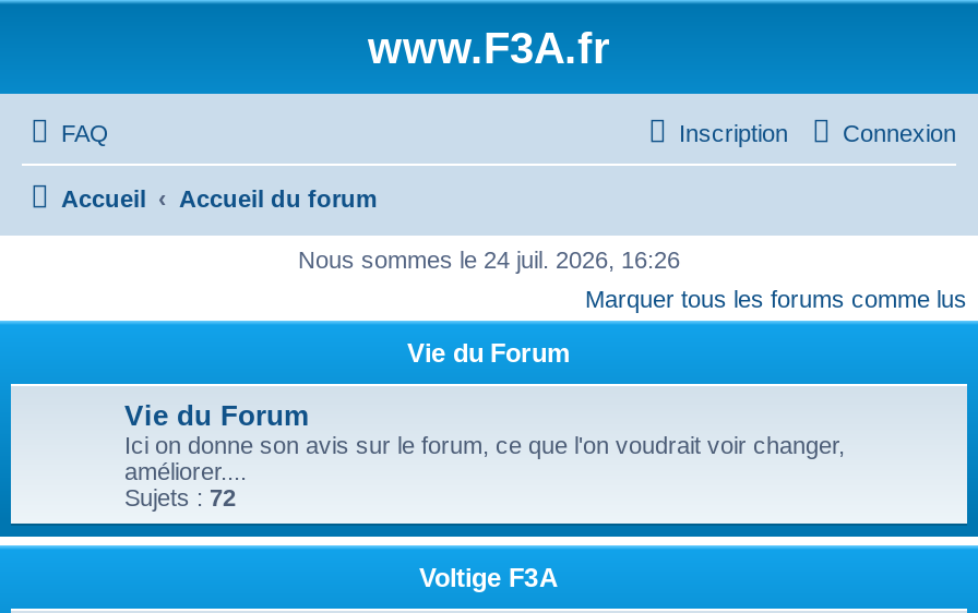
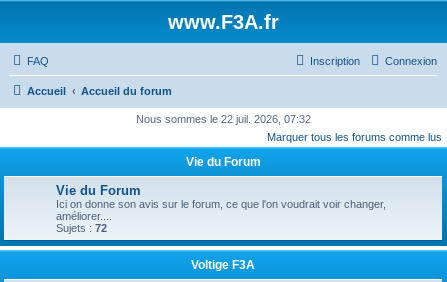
[298,247,680,273] Nous sommes le 24 juil. 2026, 16:26 -> [135,113,310,125] Nous sommes le 22 juil. 2026, 07:32

